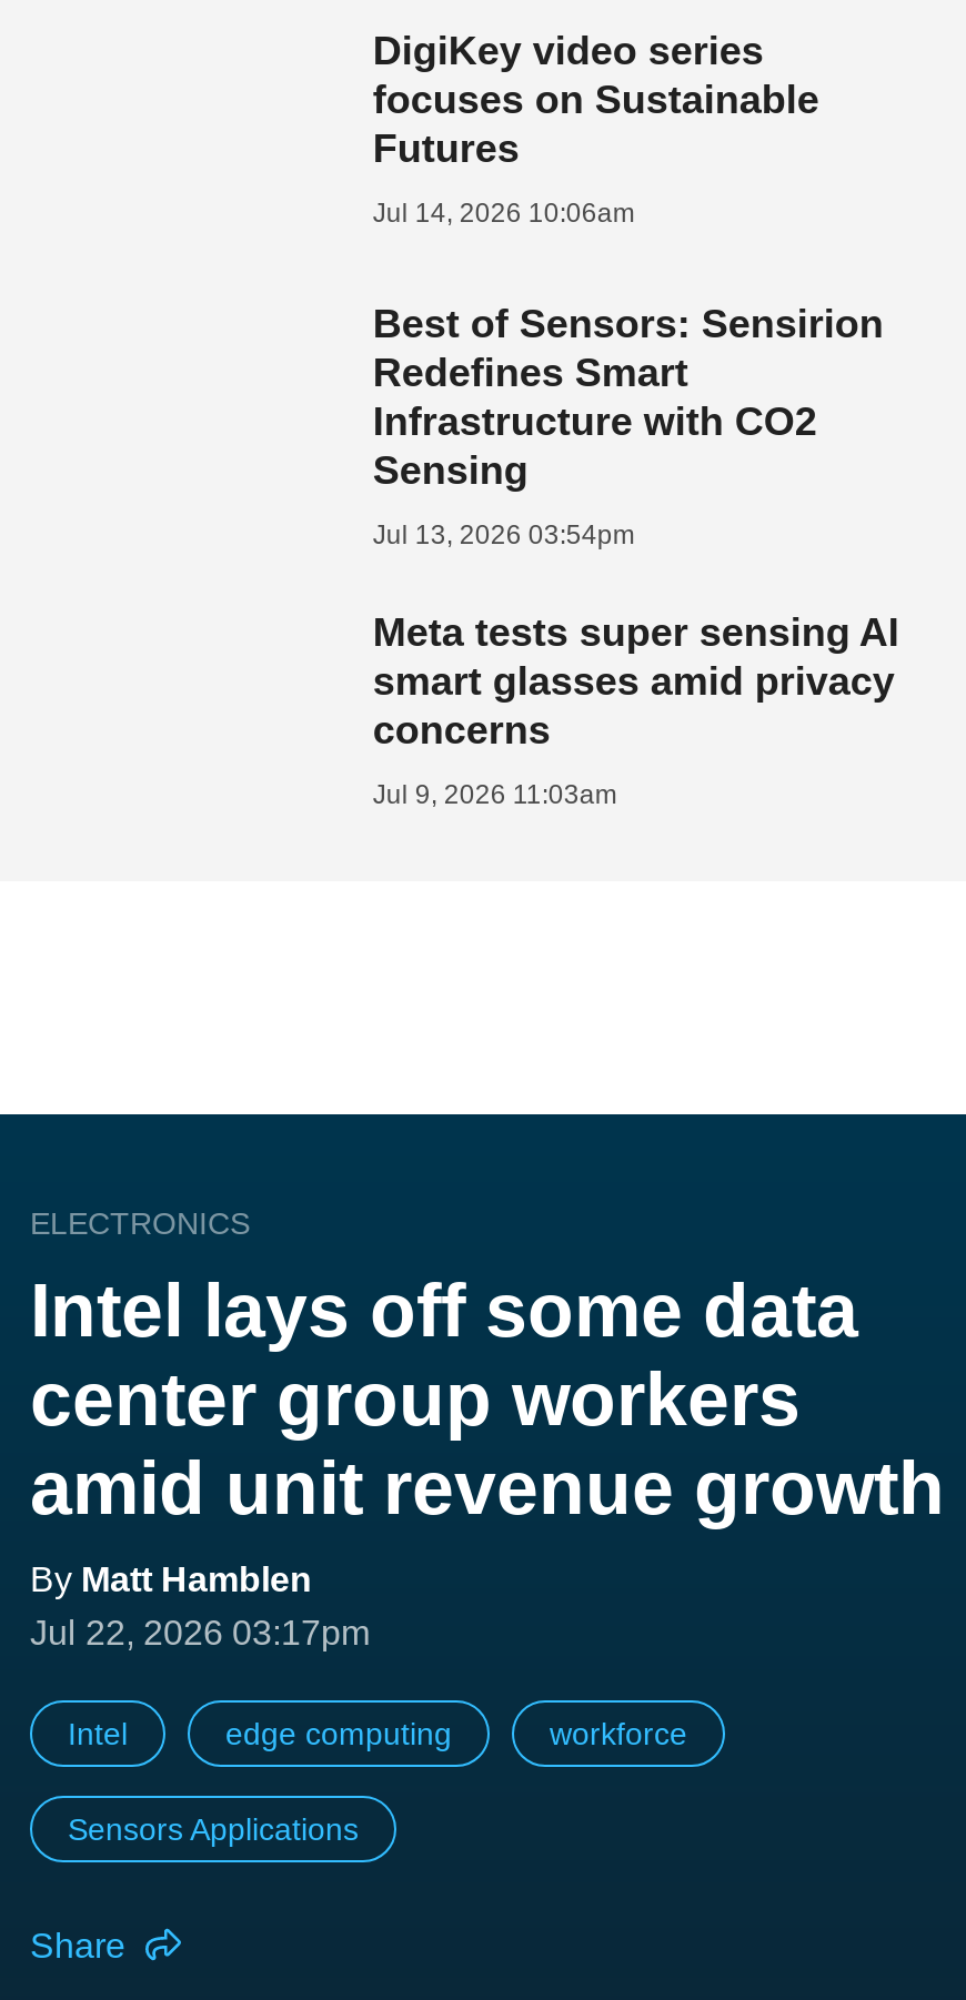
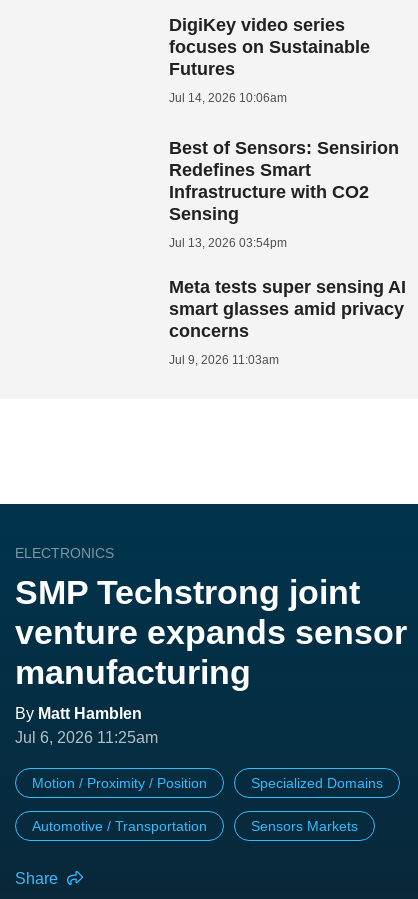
[30,1267,945,1529] Intel lays off some data | center group workers | amid unit revenue growth -> [15,573,407,691] SMP Techstrong joint | venture expands sensor | manufacturing
[30,1613,370,1651] Jul 22, 2026 03:17pm -> [15,729,158,746] Jul 6, 2026 11:25am
[68,1715,687,1751] Intel | edge computing | workforce -> [32,775,383,791] Motion / Proximity / Position | Specialized Domains
[68,1811,359,1846] Sensors Applications -> [32,818,358,834] Automotive / Transportation | Sensors Markets

